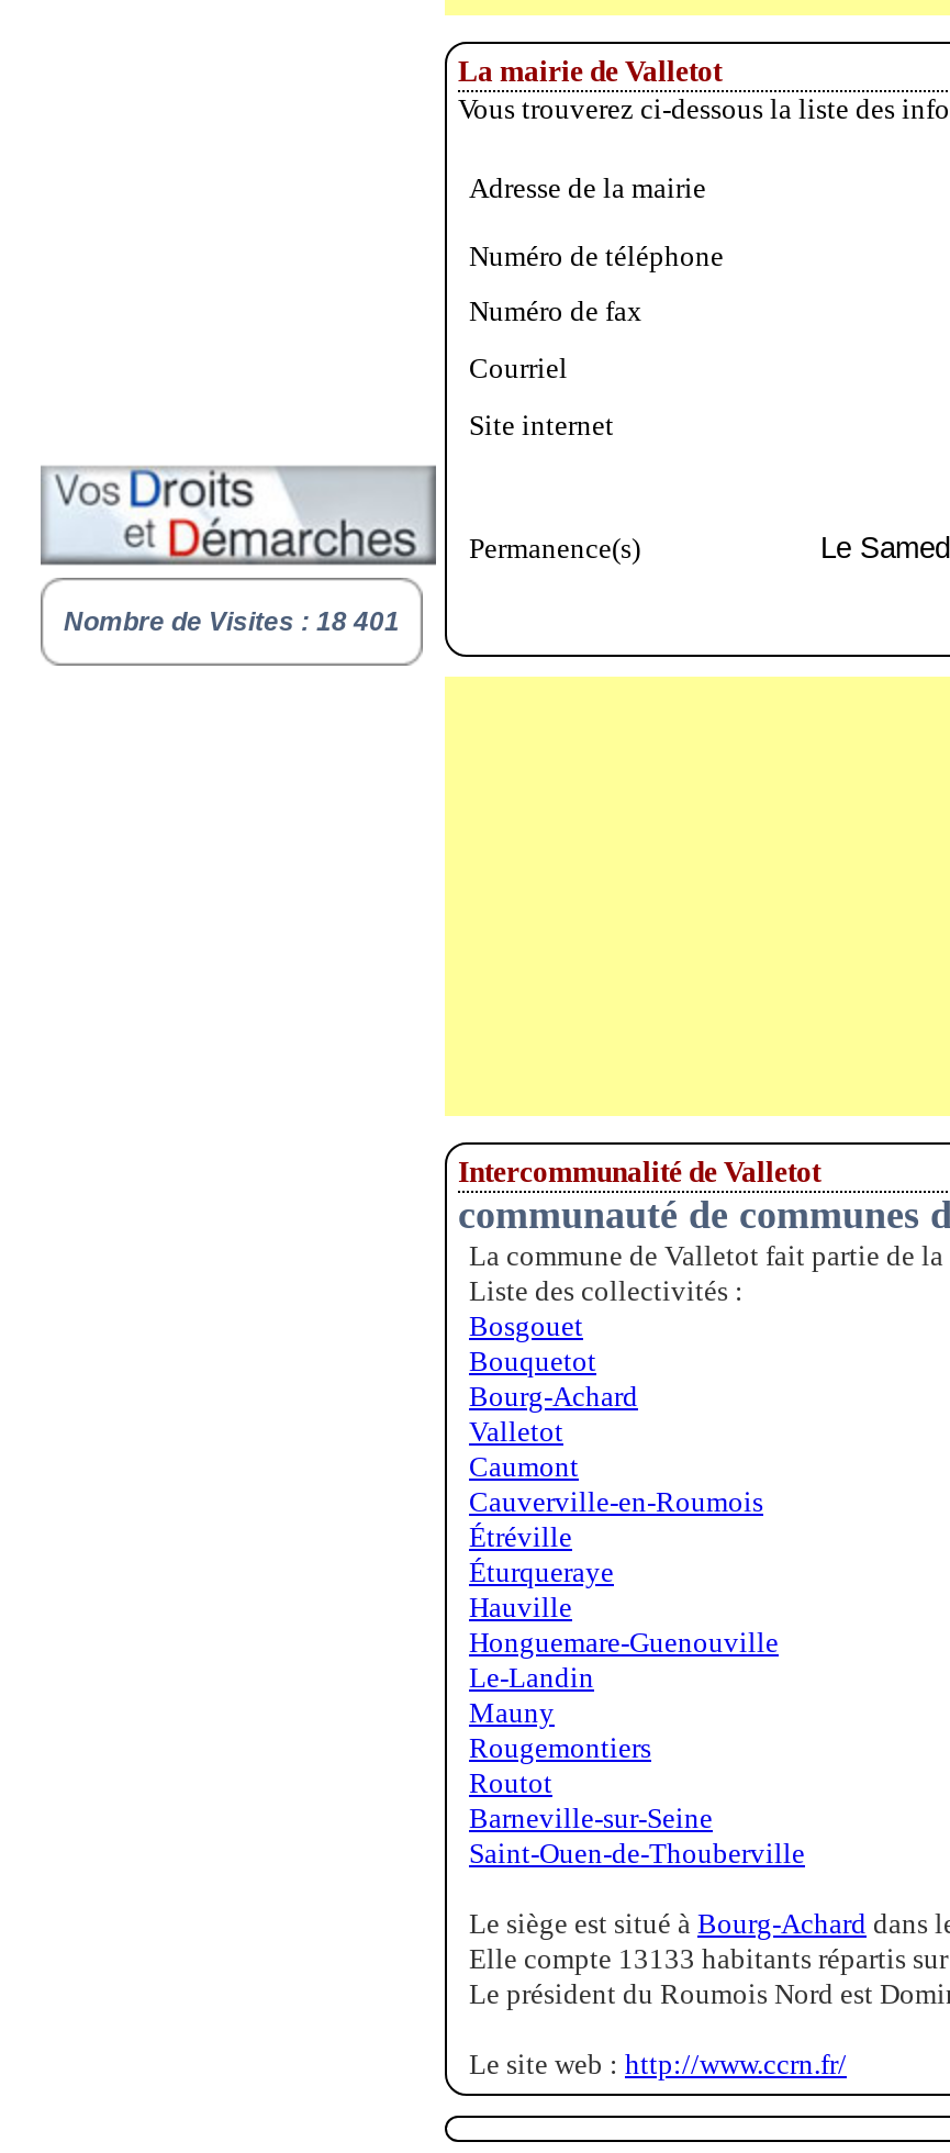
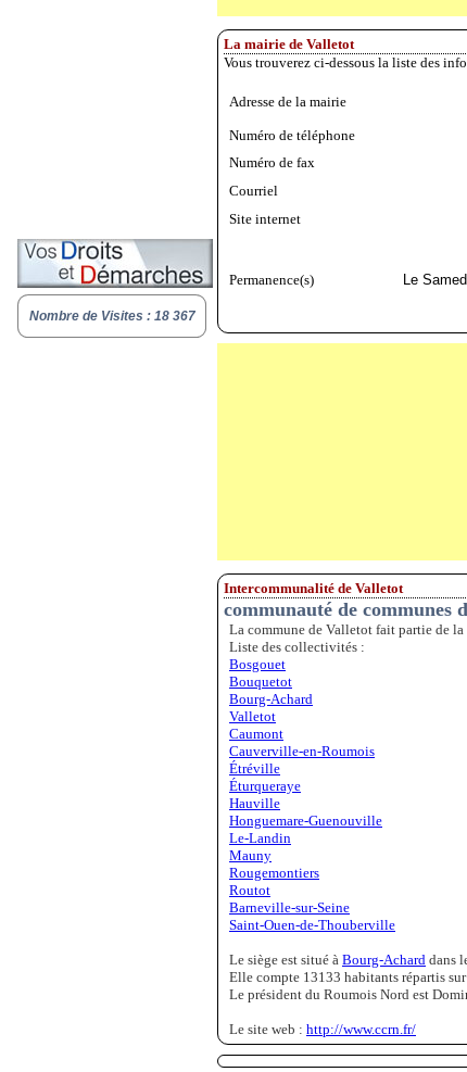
[64,606,400,637] Nombre de Visites : 18 401 -> [29,308,195,324] Nombre de Visites : 18 367

